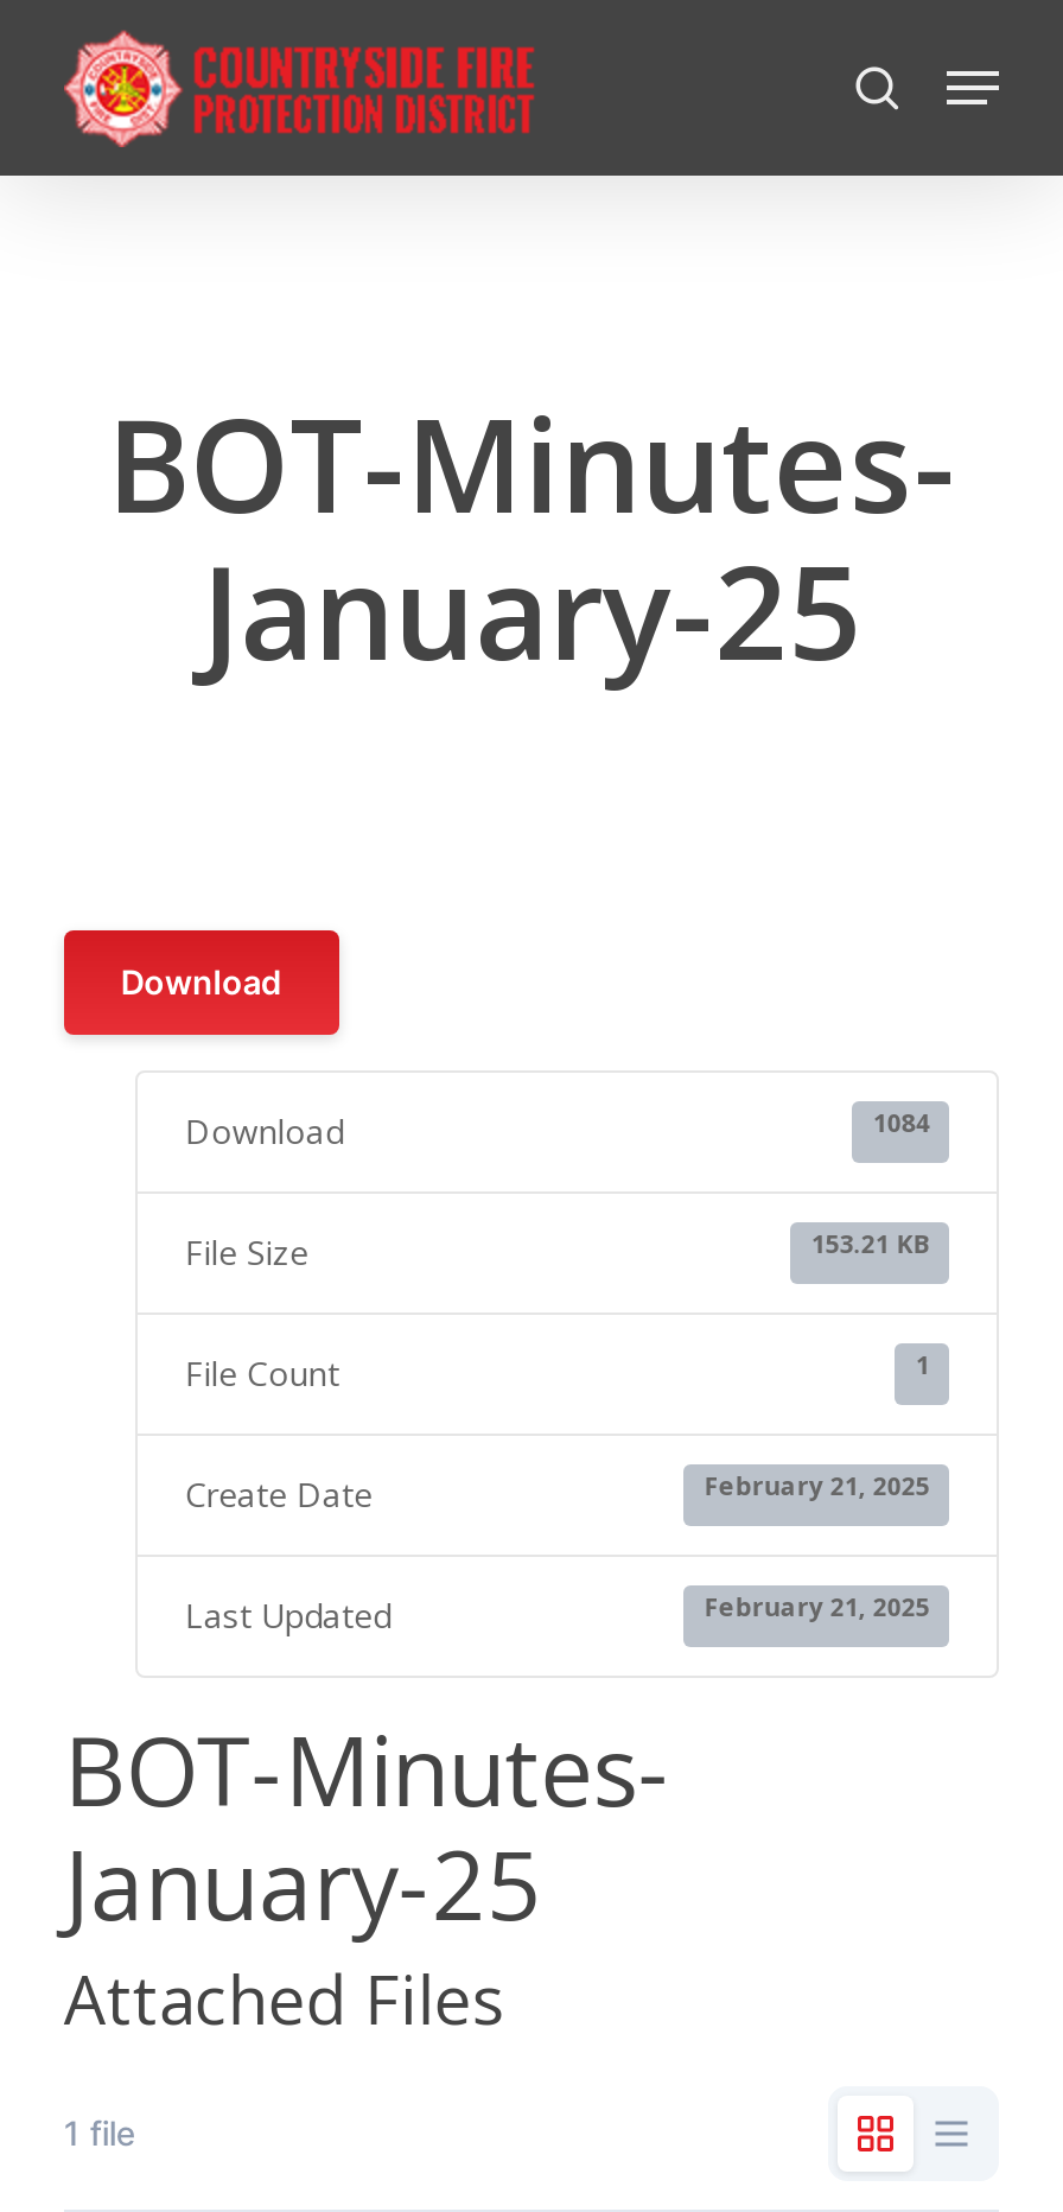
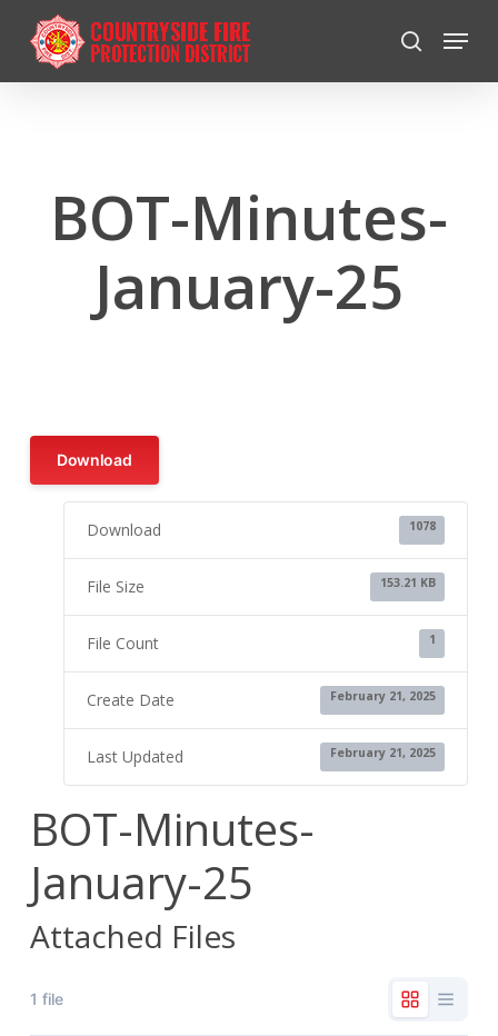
[872,1106,929,1140] 1084 -> [409,518,435,534] 1078

